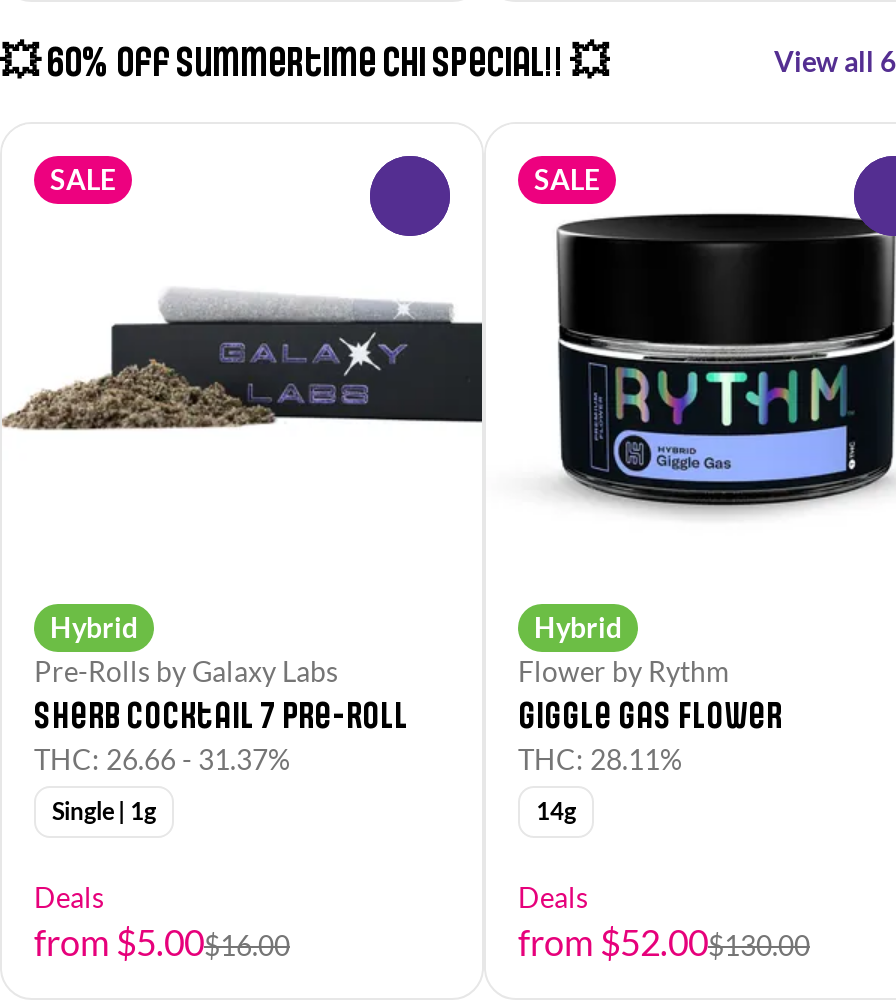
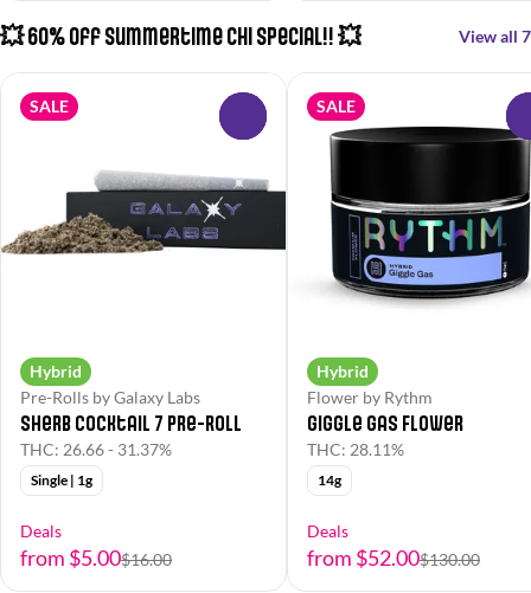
[774,44,896,78] View all 6 -> [459,26,531,46] View all 7

